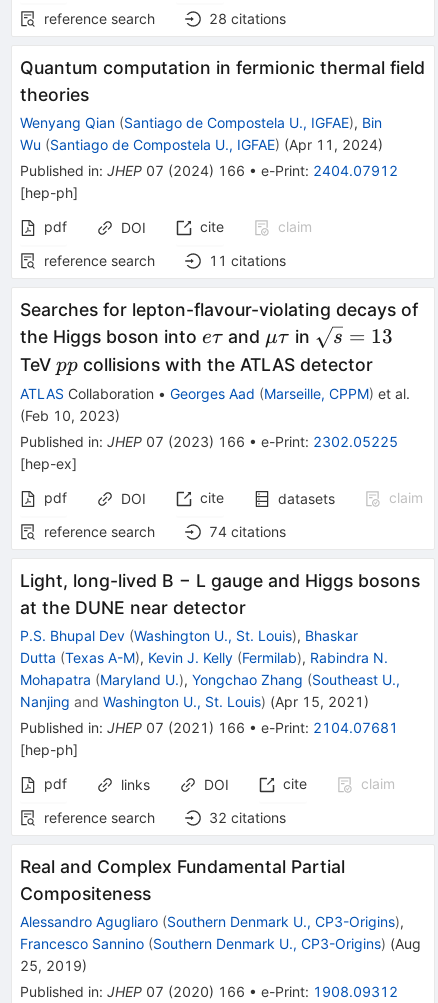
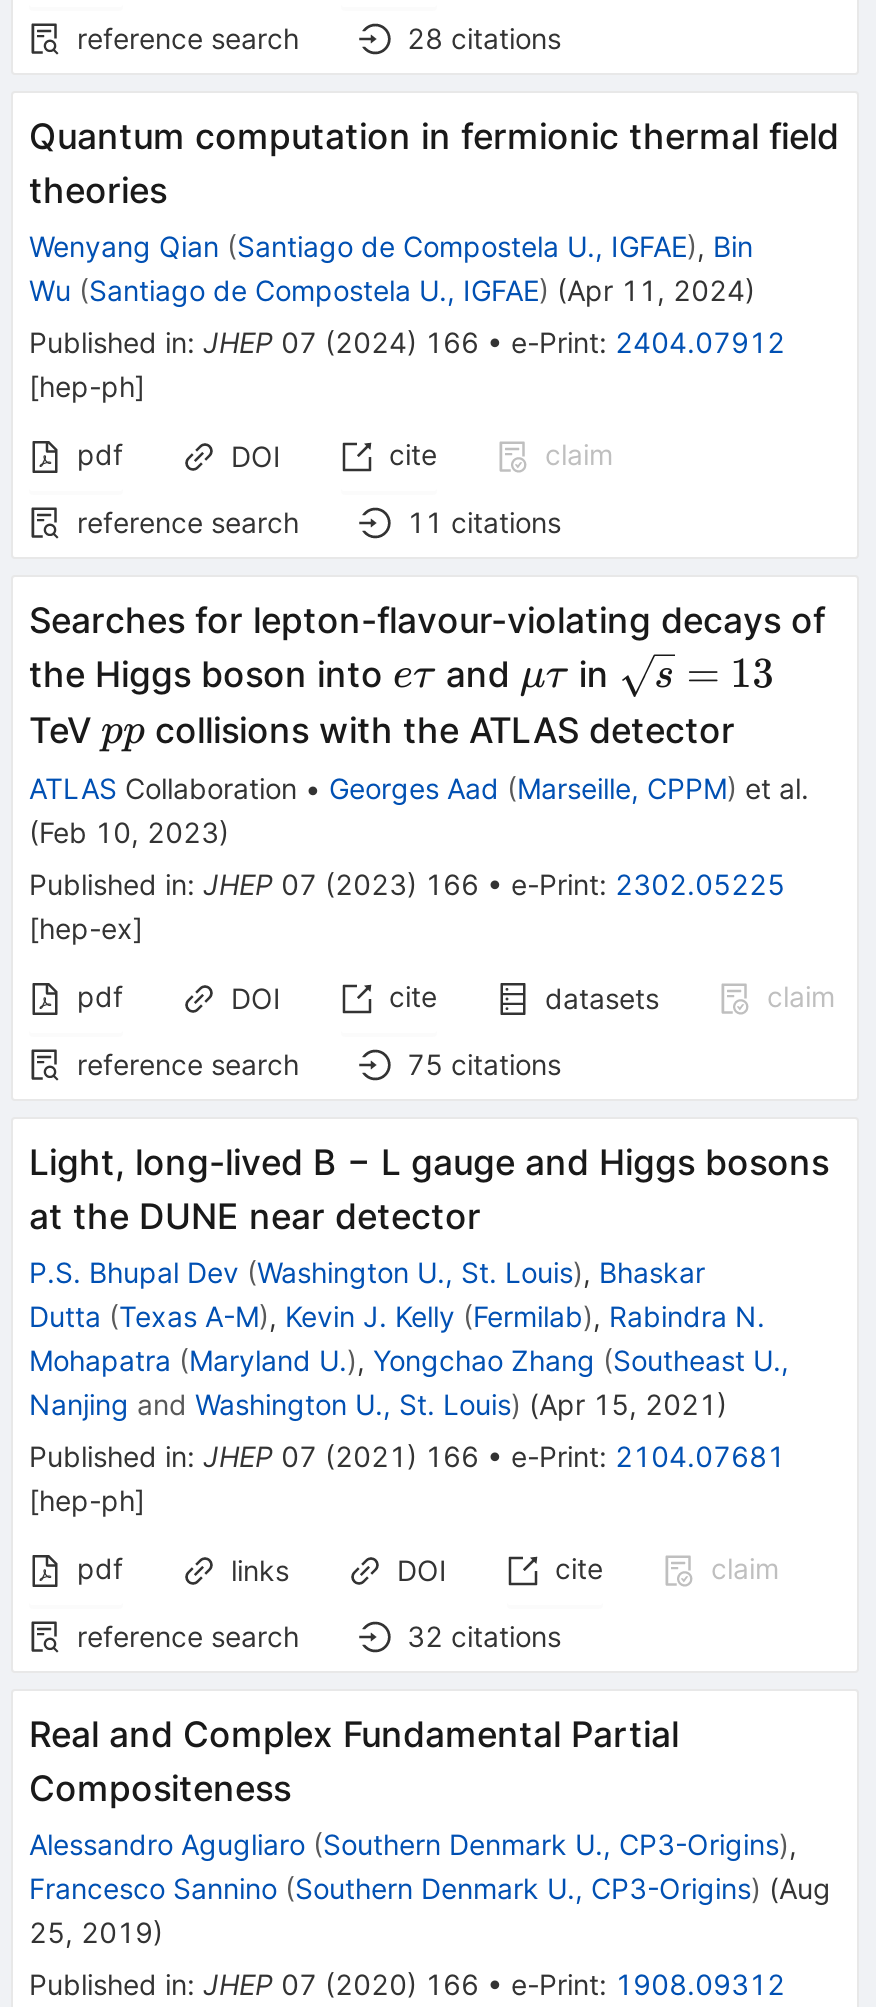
[209,523,286,540] 74 citations -> [407,1047,561,1081] 75 citations

